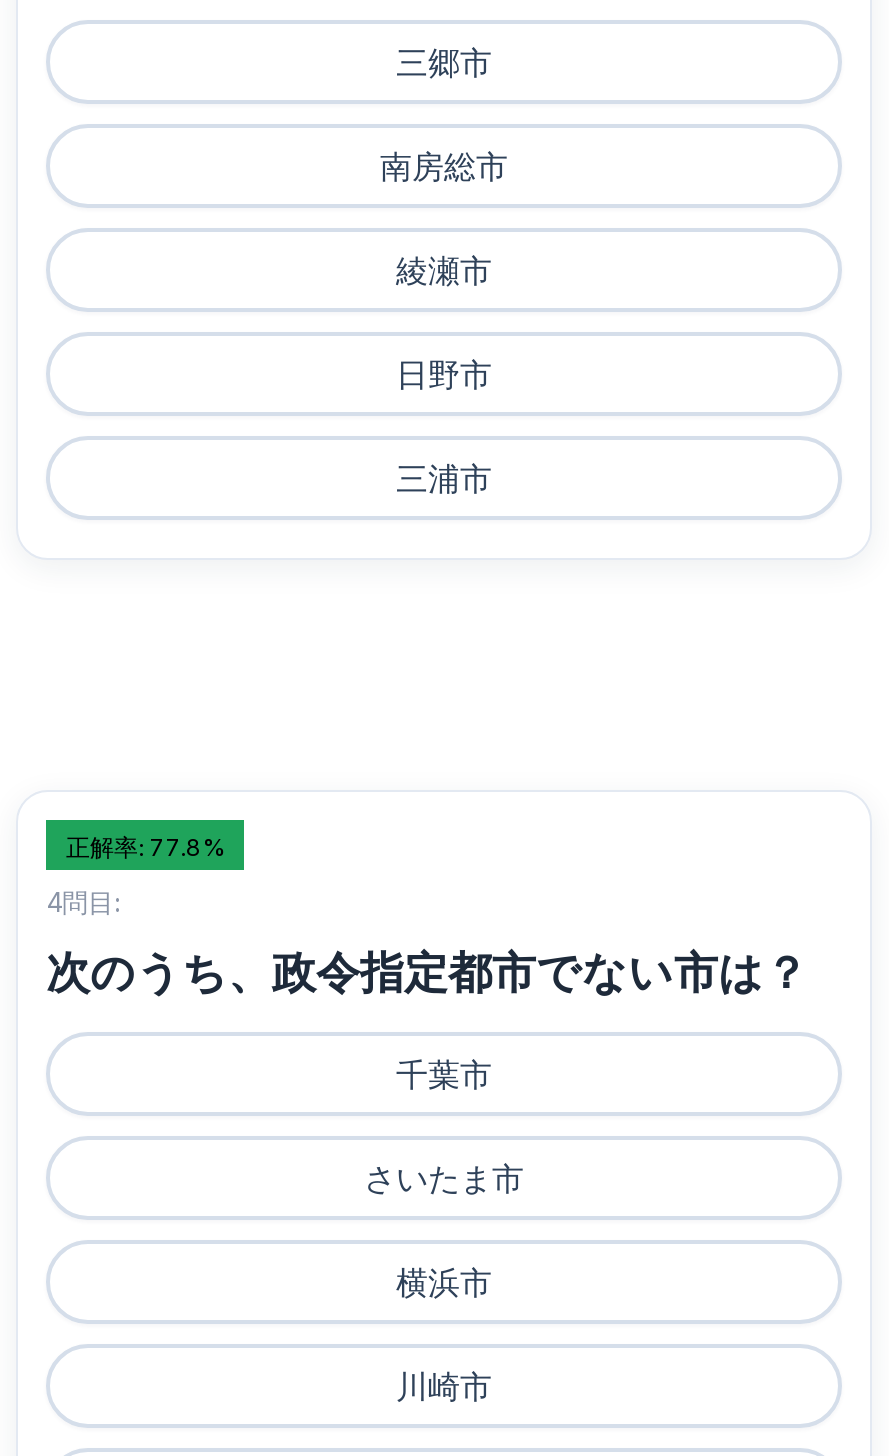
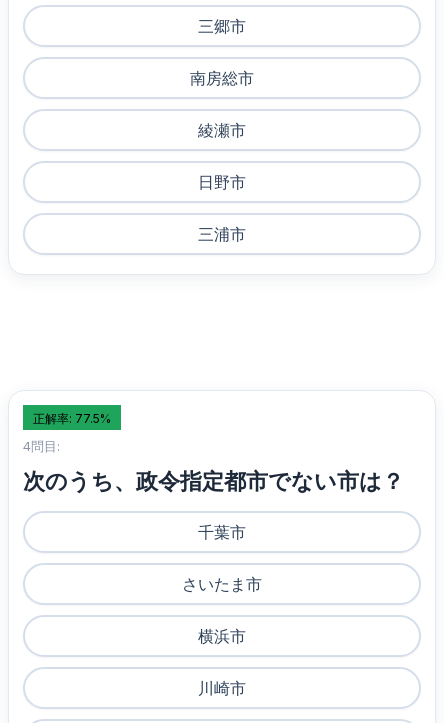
[66,832,224,862] 正解率: 77.8% -> [33,411,111,426] 正解率: 77.5%

